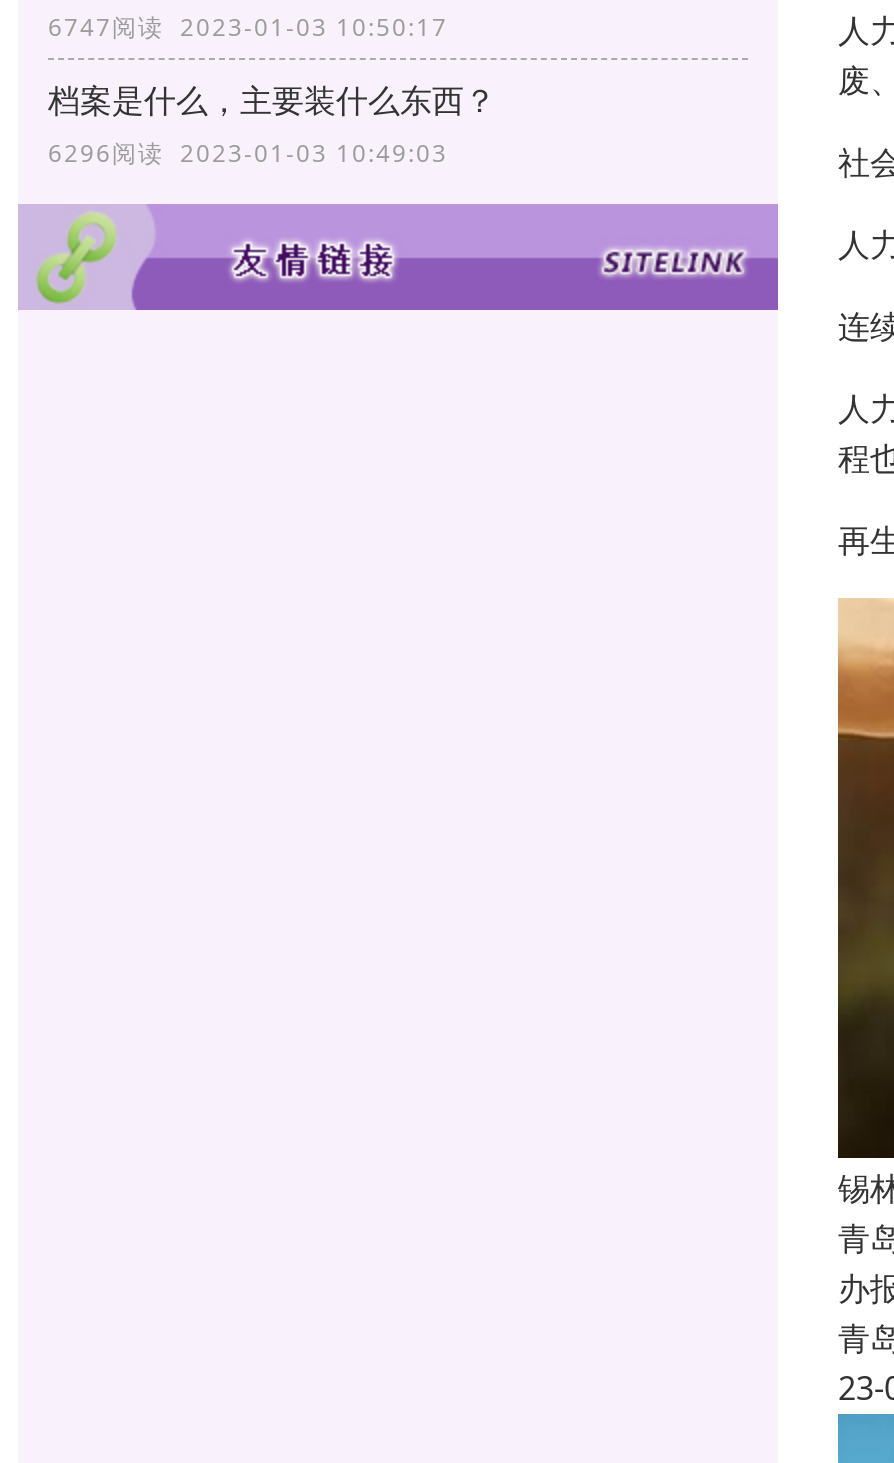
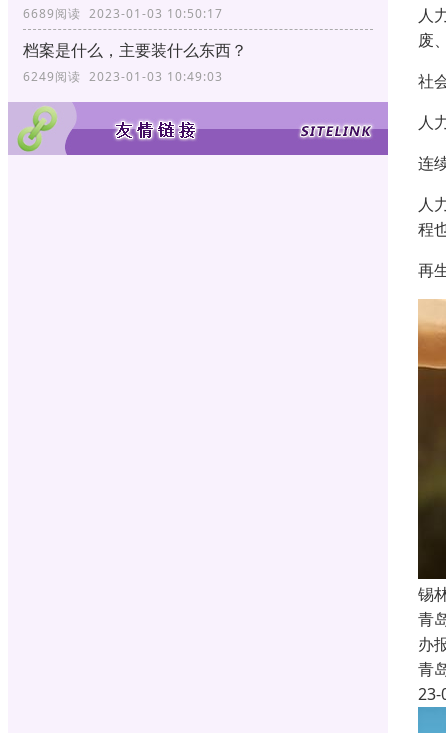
[48,10,448,44] 6747阅读 2023-01-03 10:50:17 -> [23,5,223,22] 6689阅读 2023-01-03 10:50:17
[48,136,448,170] 6296阅读 2023-01-03 10:49:03 -> [23,68,223,85] 6249阅读 2023-01-03 10:49:03

